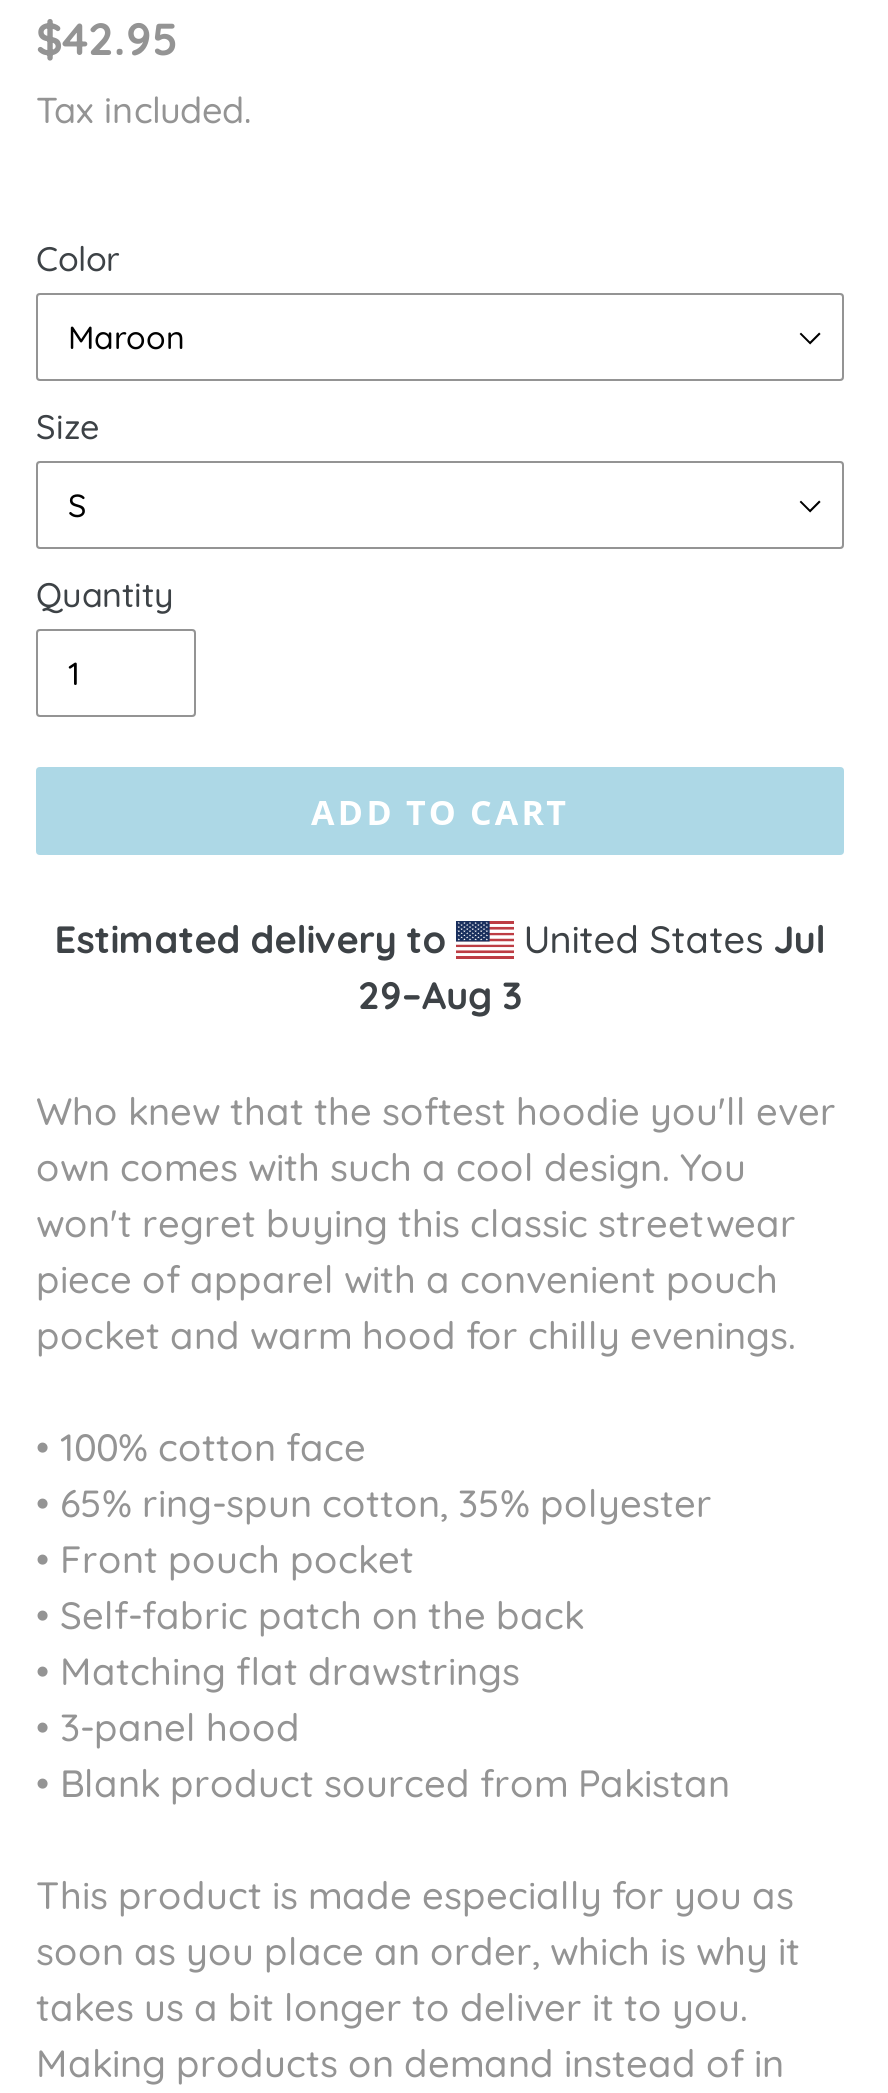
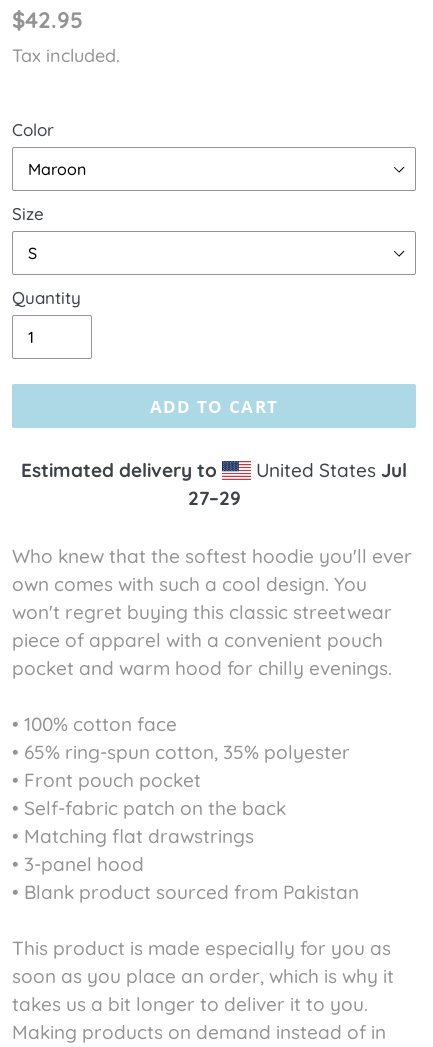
[358,972,522,1020] 29–Aug 3 -> [187,486,240,510] 27–29

